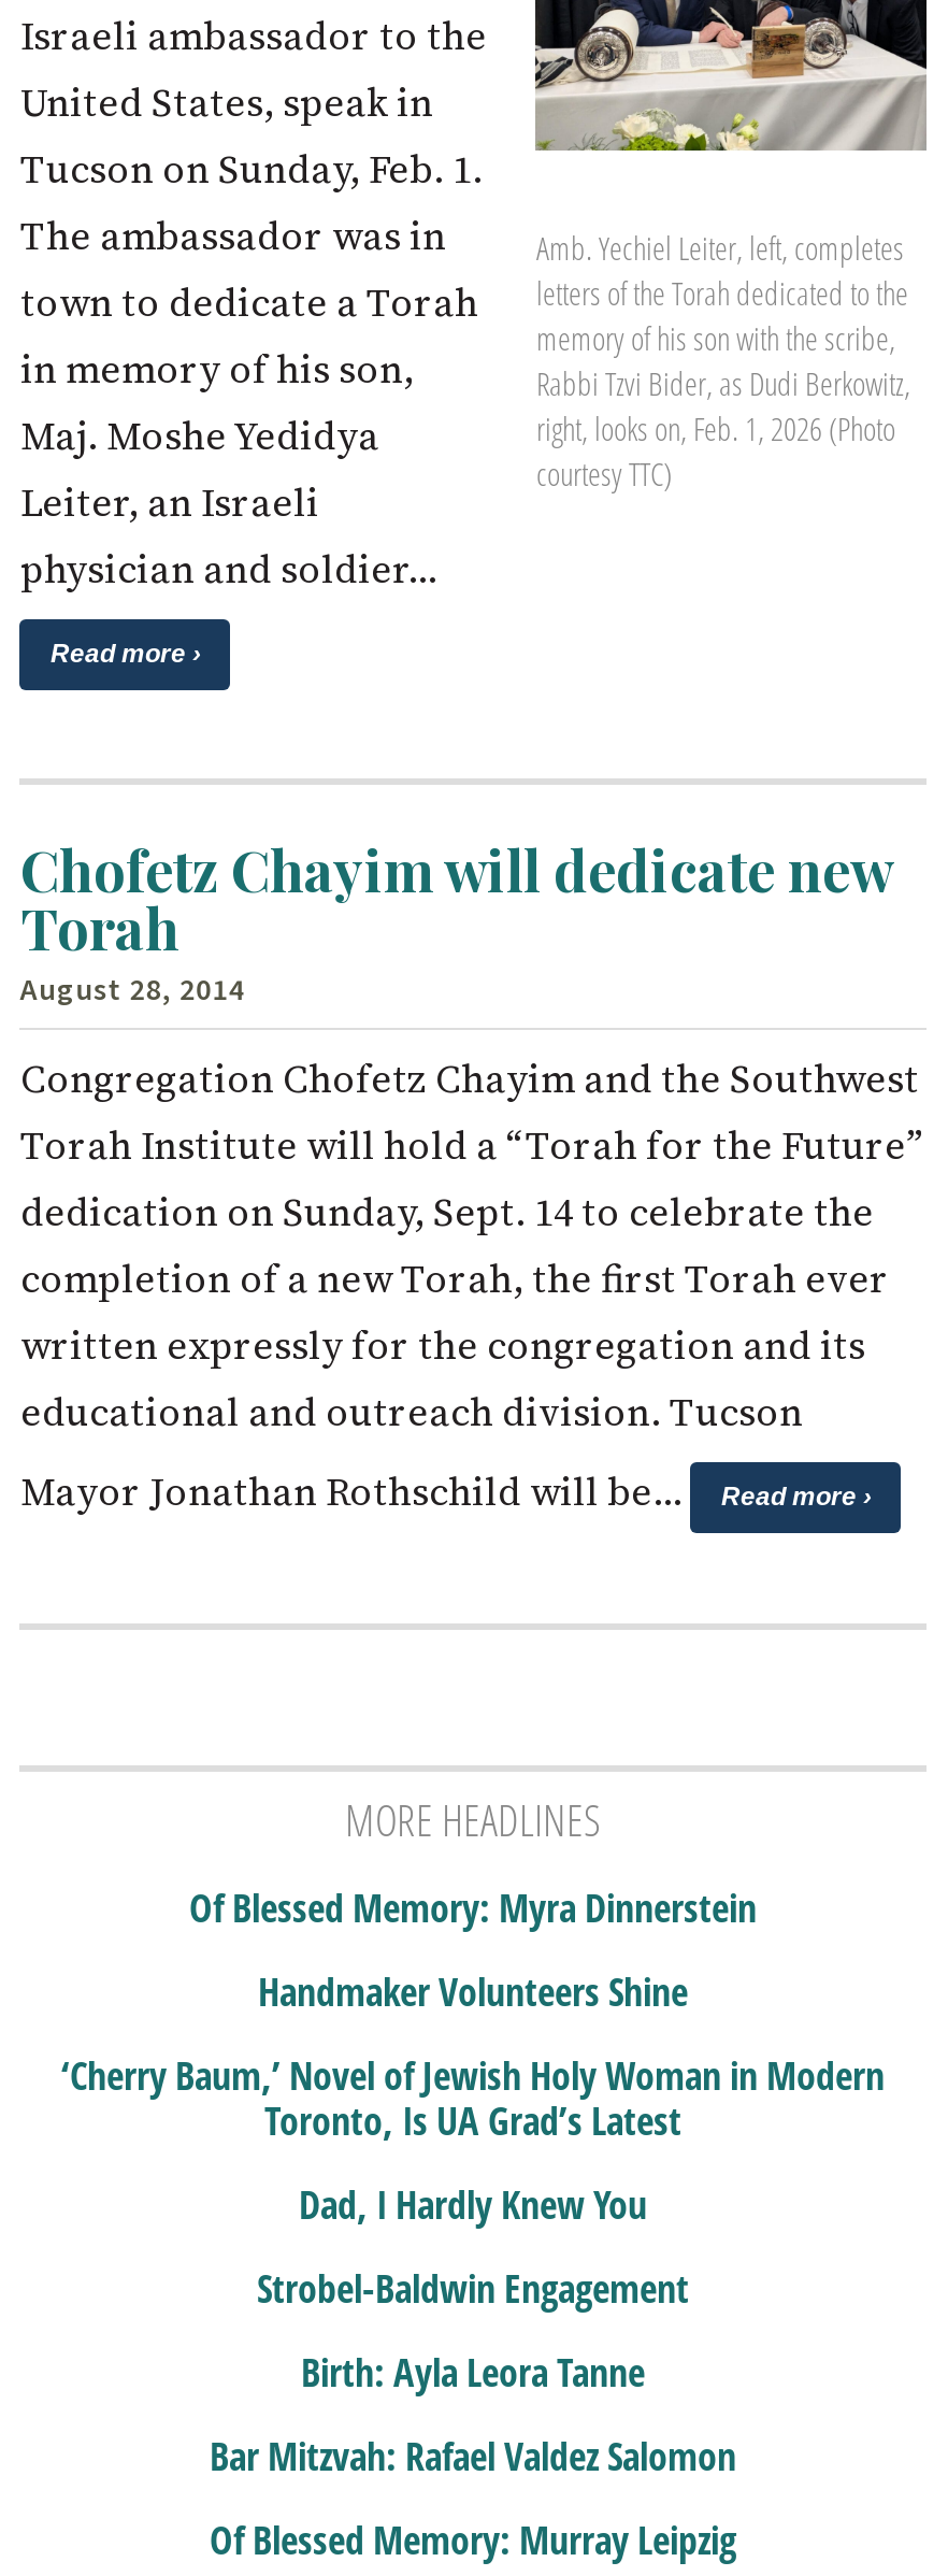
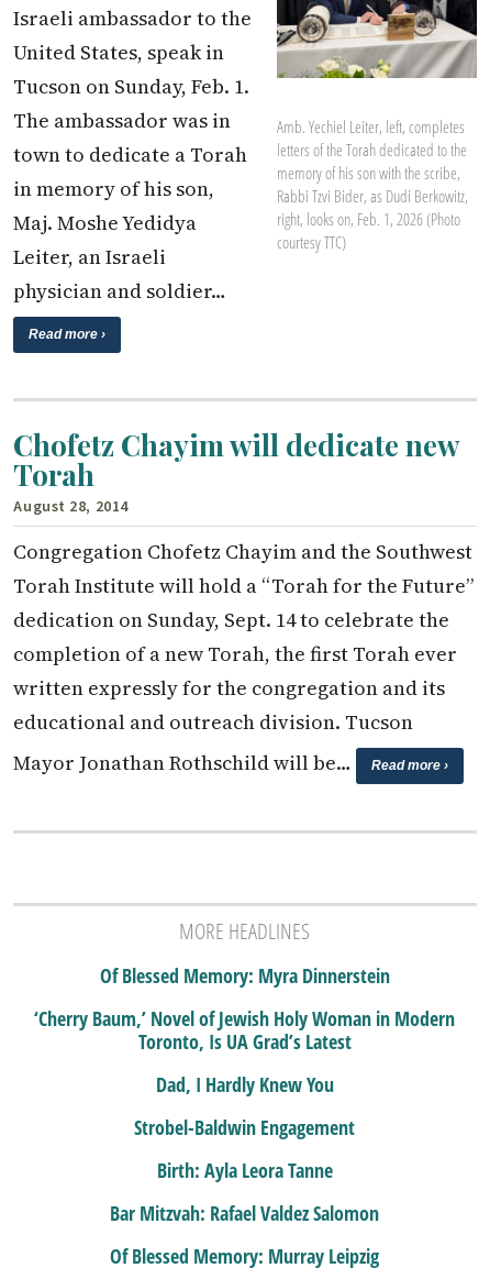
[258,1965,688,2017] Handmaker Volunteers Shine -> none

